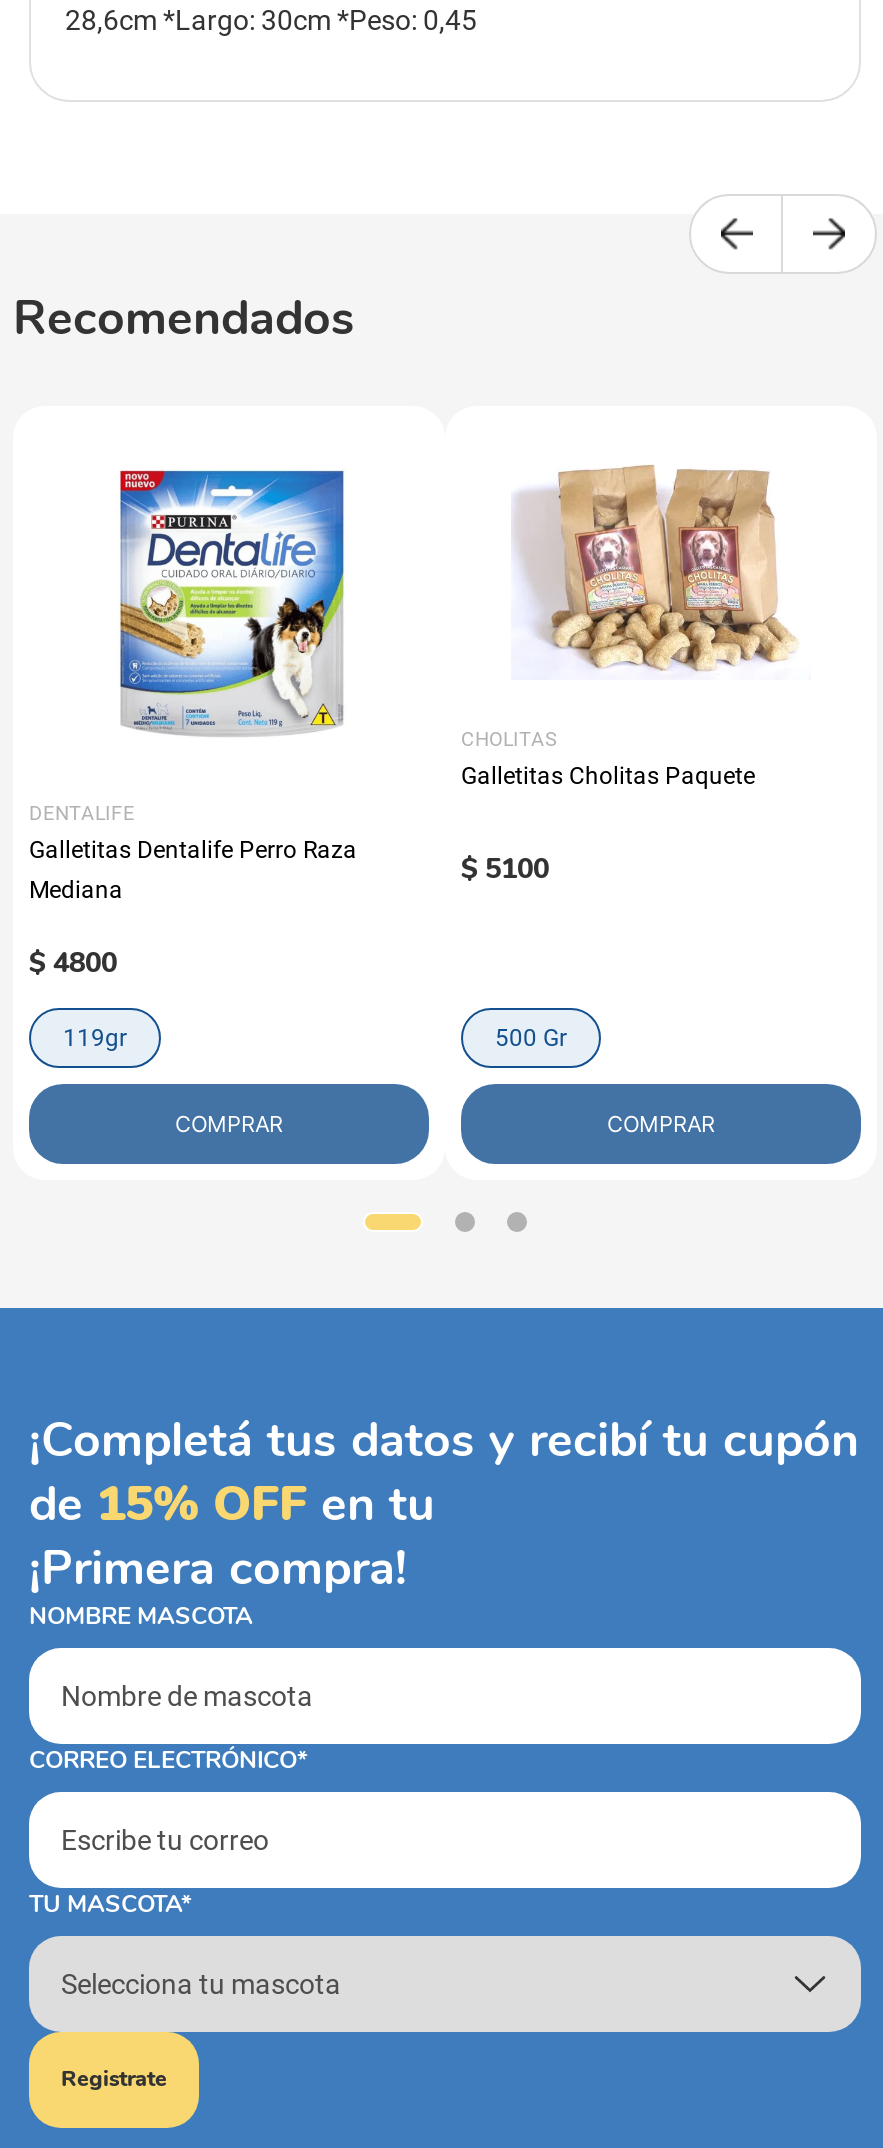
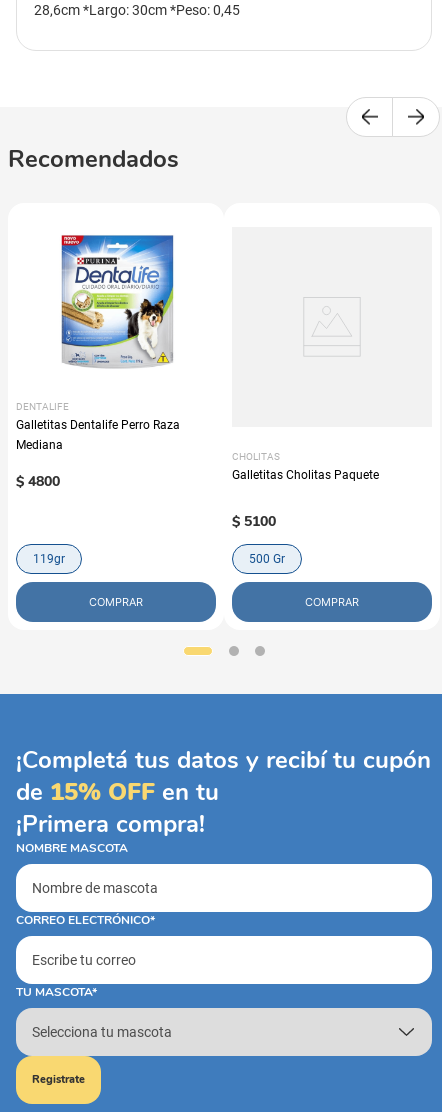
[515,464,797,672] [image] -> none
moved [461,727,755,887] -> [232,451,379,531]: CHOLITAS | Galletitas Cholitas Paquete | $ 5100

